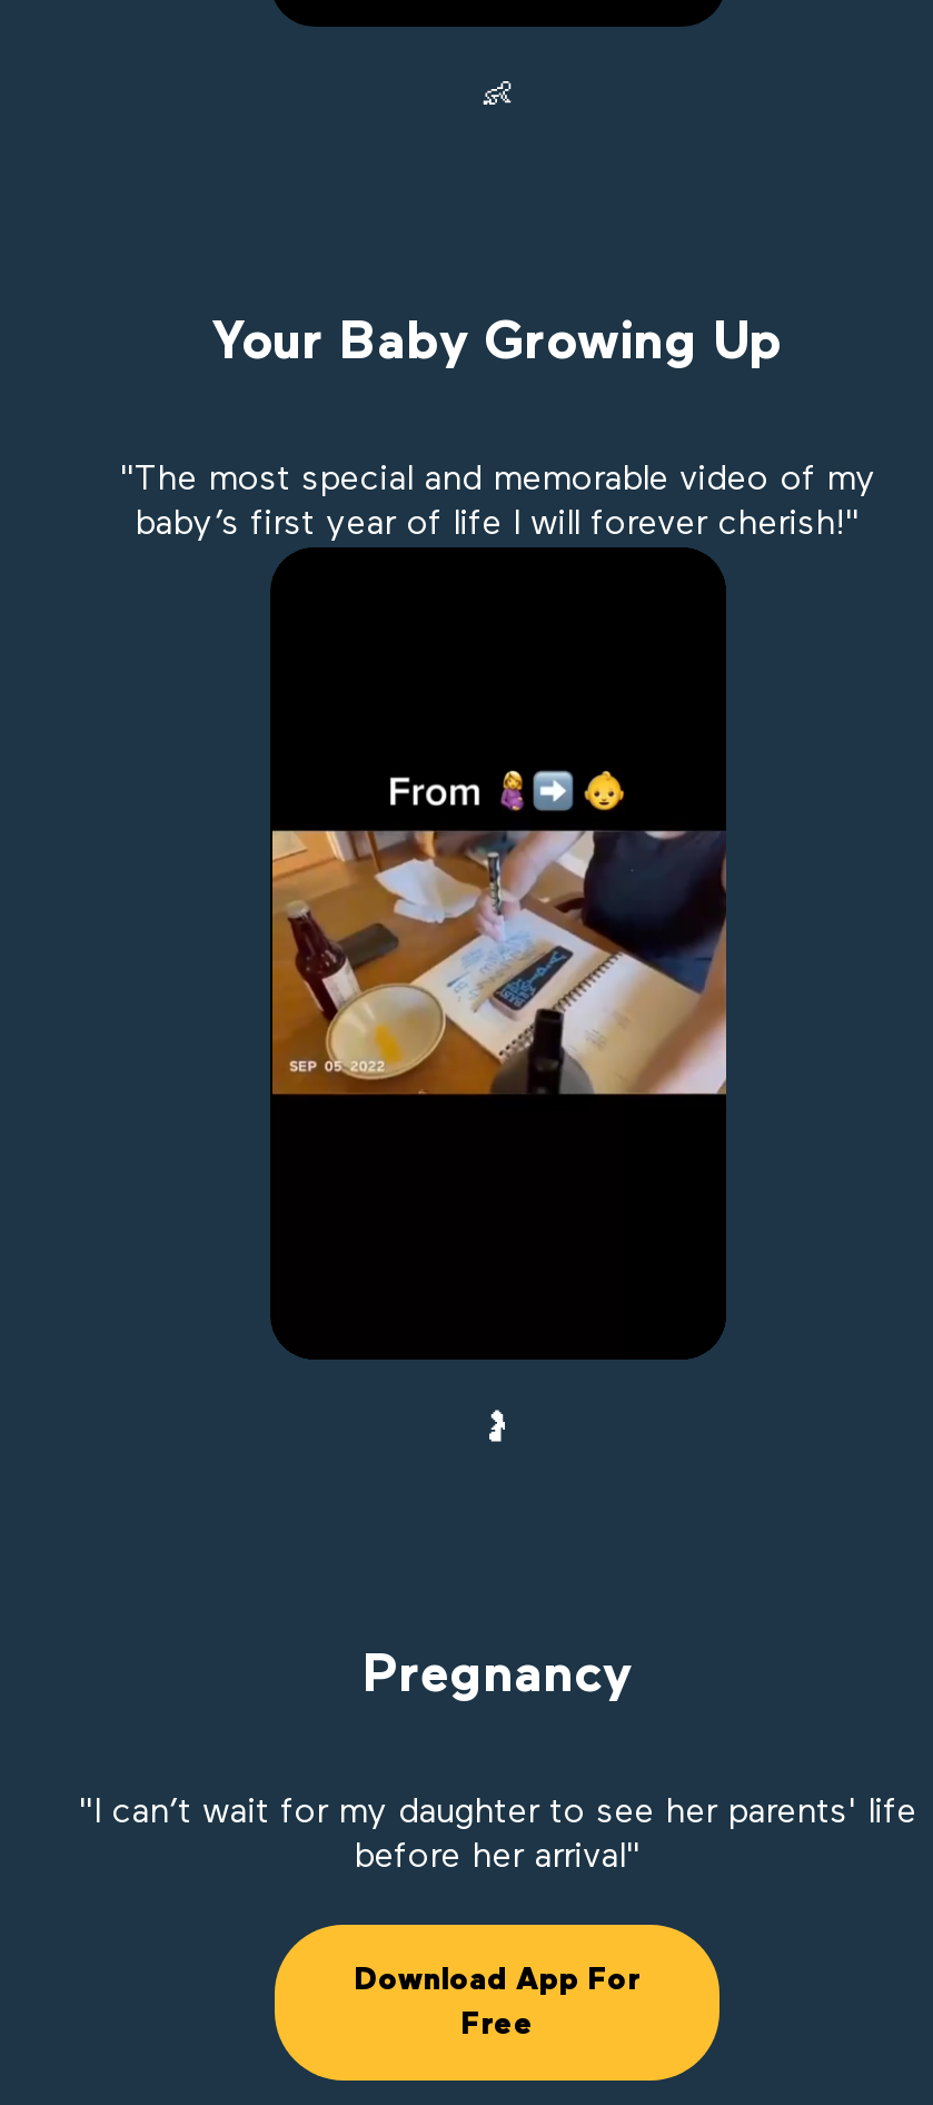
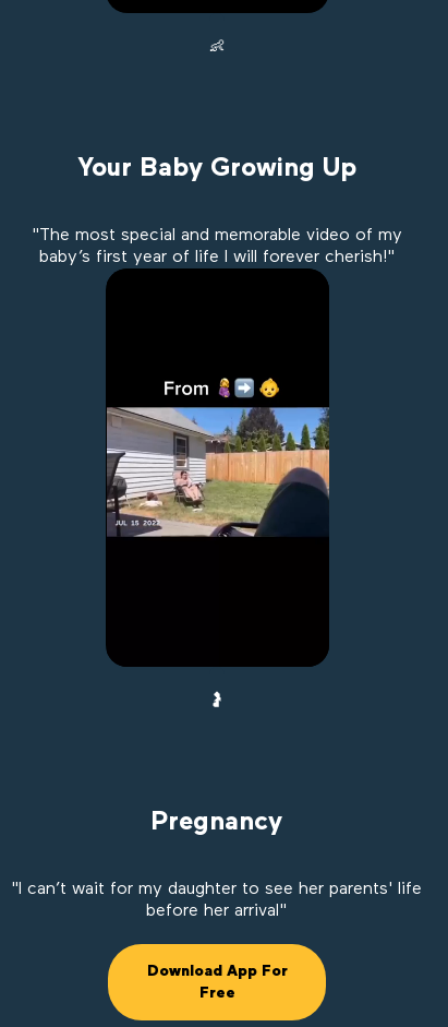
[270,830,728,1097] [image] -> [106,407,330,538] [image]

